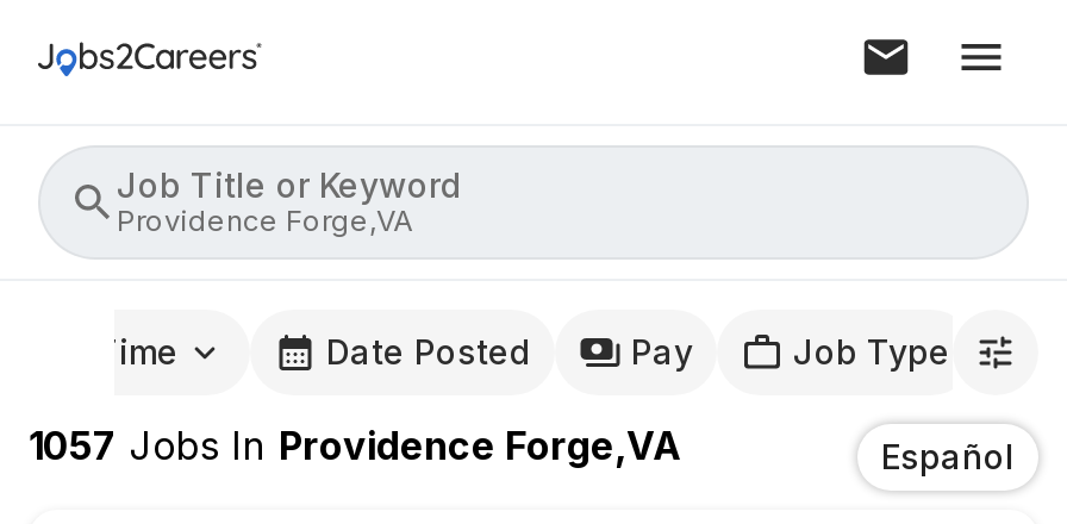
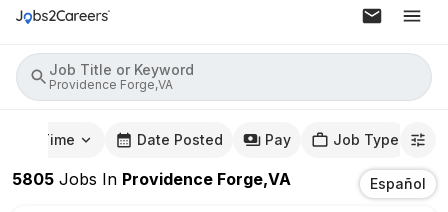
[29,422,681,469] 1057 Jobs In Providence Forge,VA -> [12,169,291,189] 5805 Jobs In Providence Forge,VA

